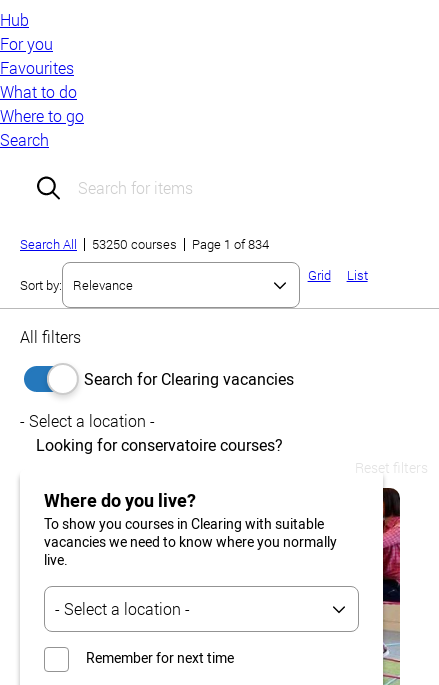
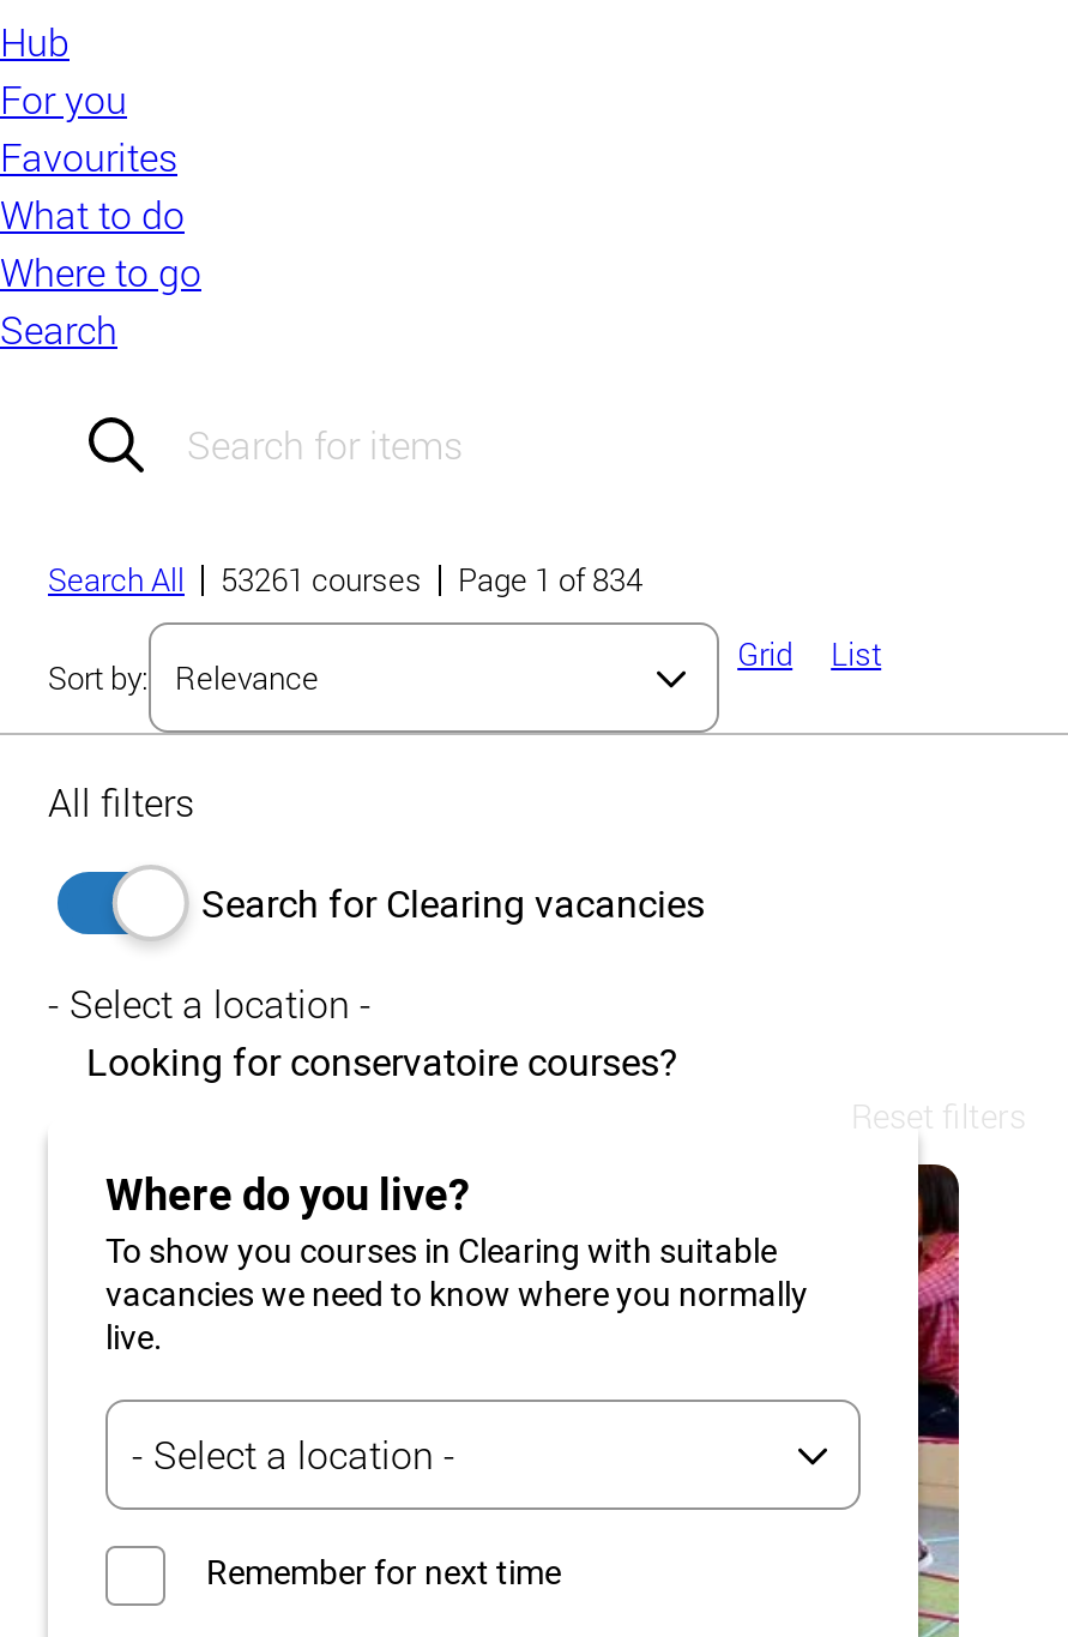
[20,235,269,253] Search All 53250 courses Page 1 of 834 -> [48,558,642,601] Search All 53261 courses Page 1 of 834

